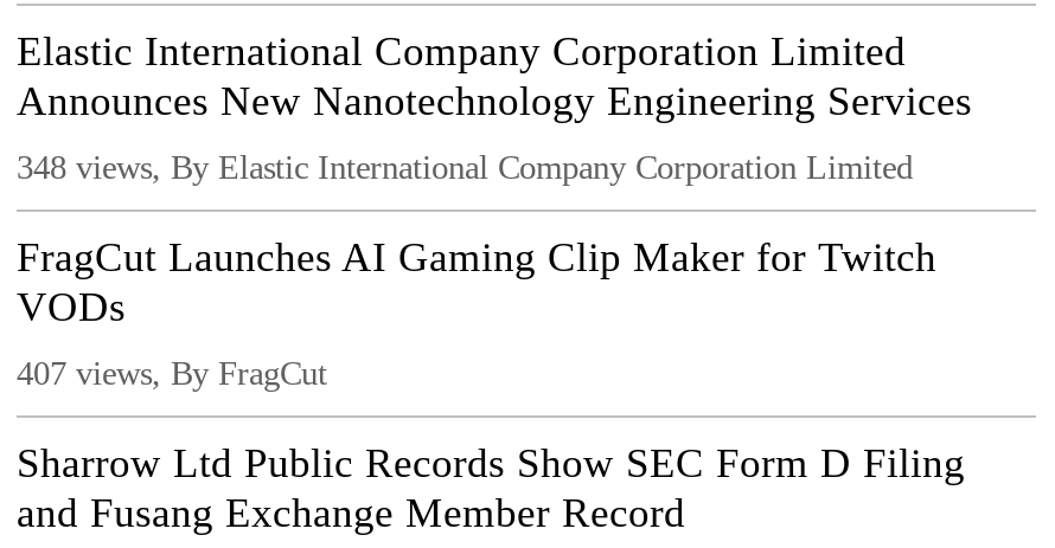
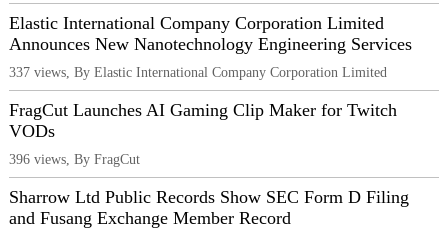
[17,149,913,187] 348 views, By Elastic International Company Corporation Limited -> [9,64,387,80] 337 views, By Elastic International Company Corporation Limited
[17,355,327,393] 407 views, By FragCut -> [9,151,140,167] 396 views, By FragCut

